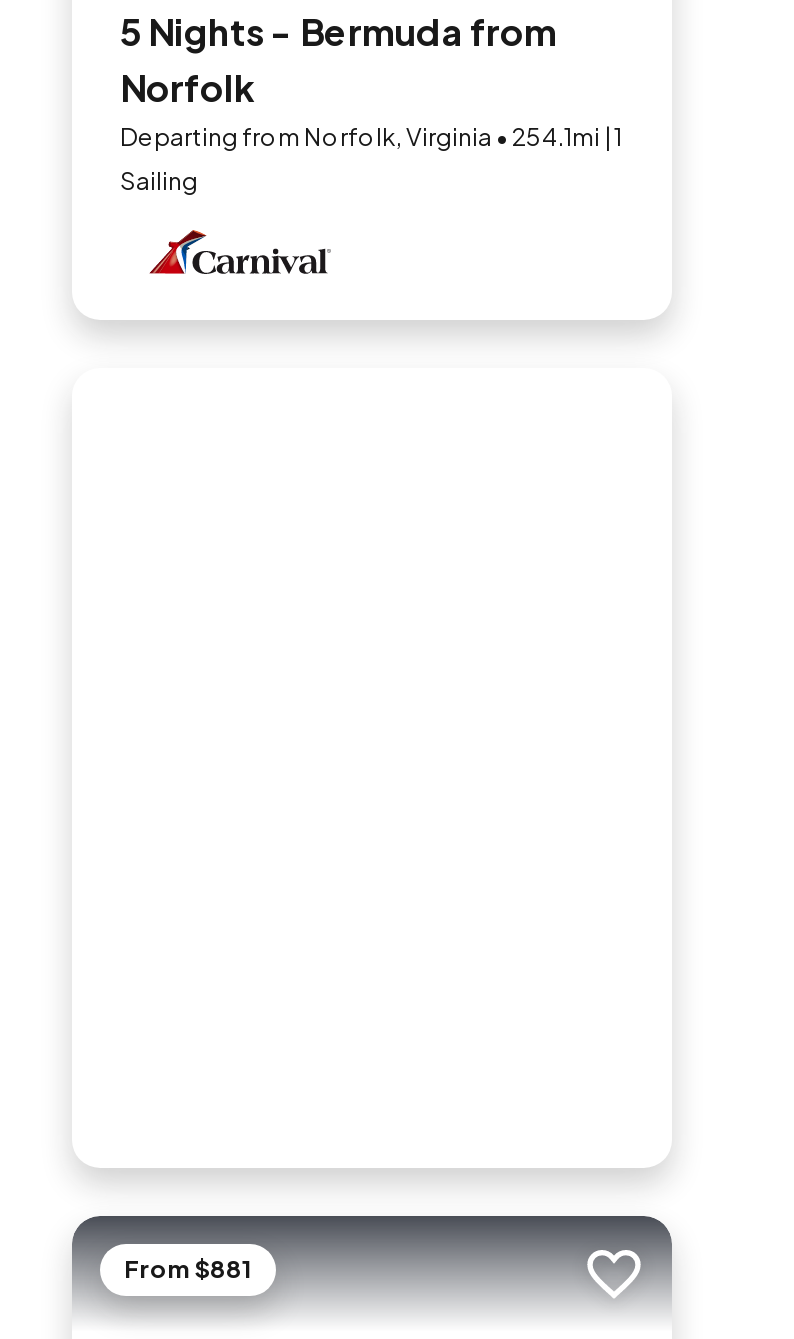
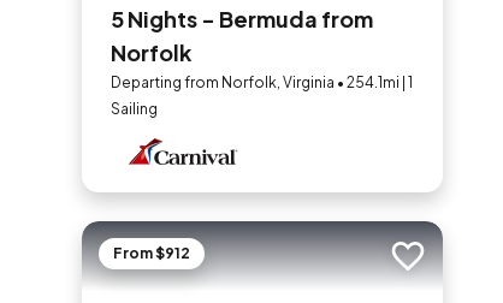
[124,1254,252,1284] From $881 -> [113,244,190,262] From $912

